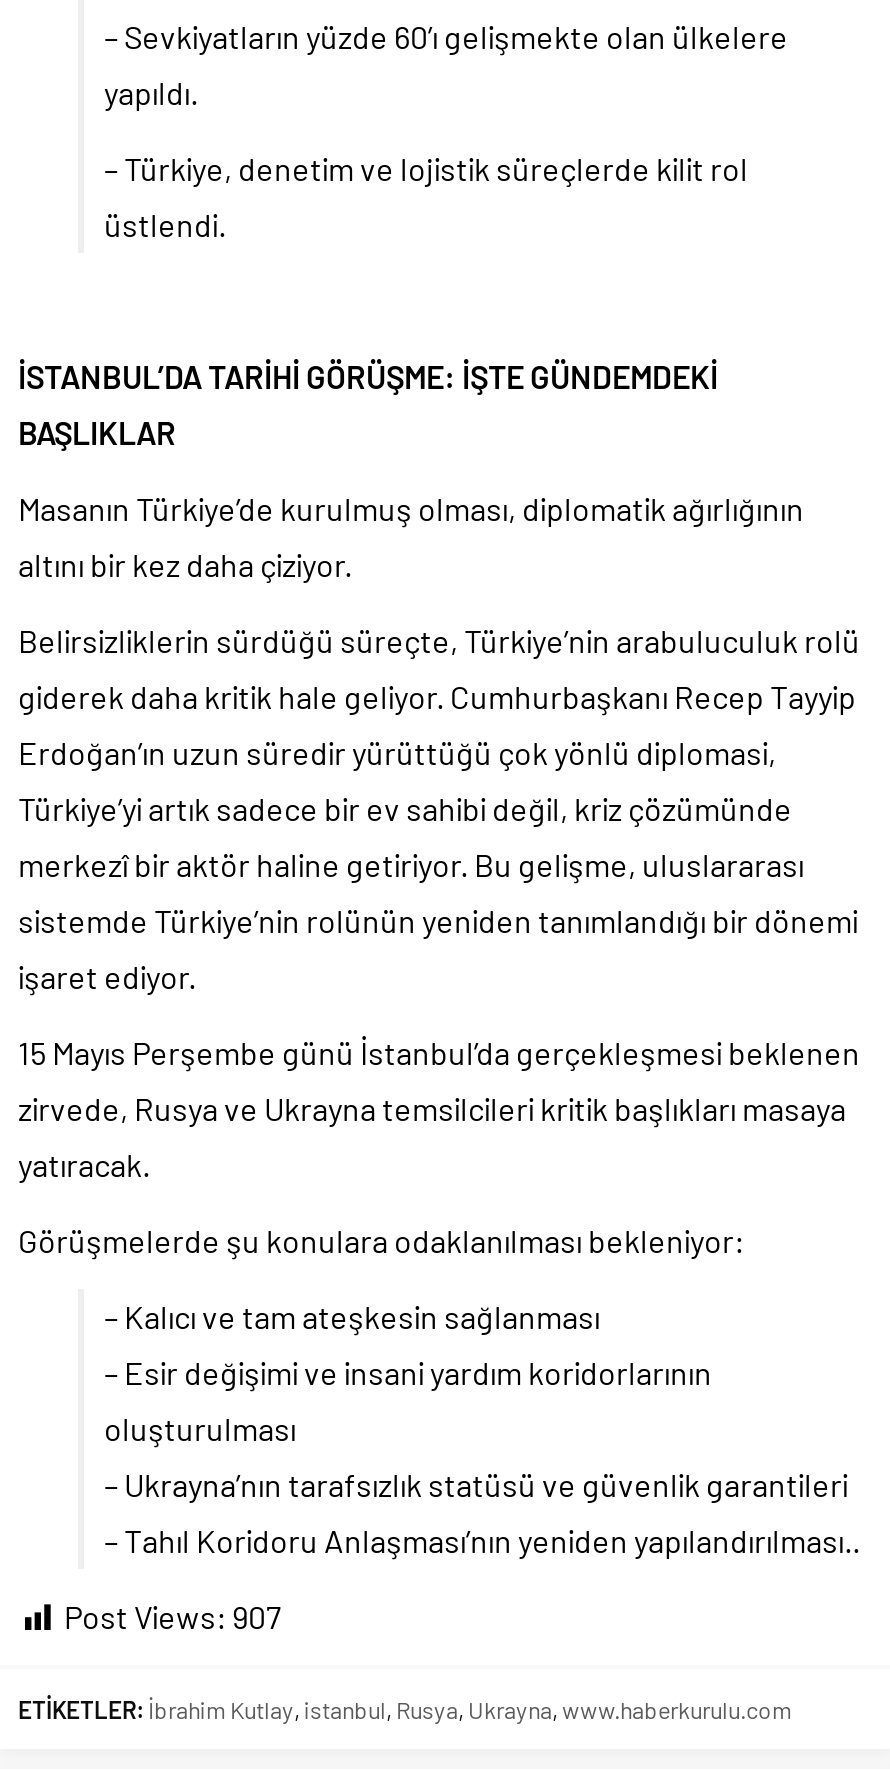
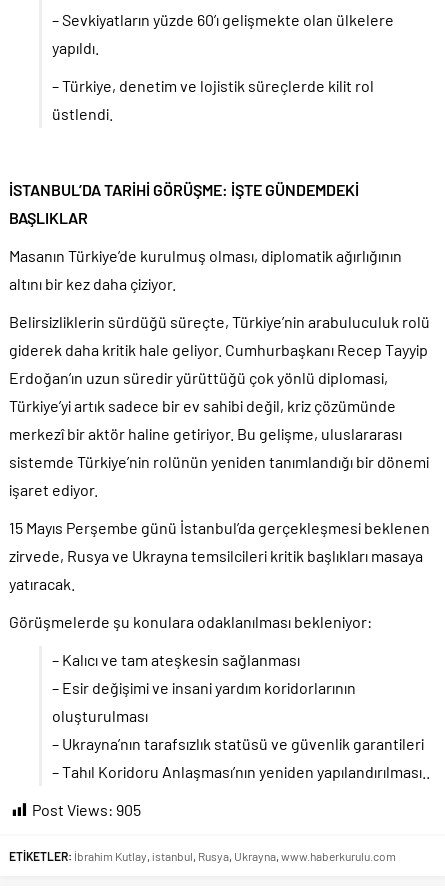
[64,1597,282,1635] Post Views: 907 -> [32,800,141,819] Post Views: 905

